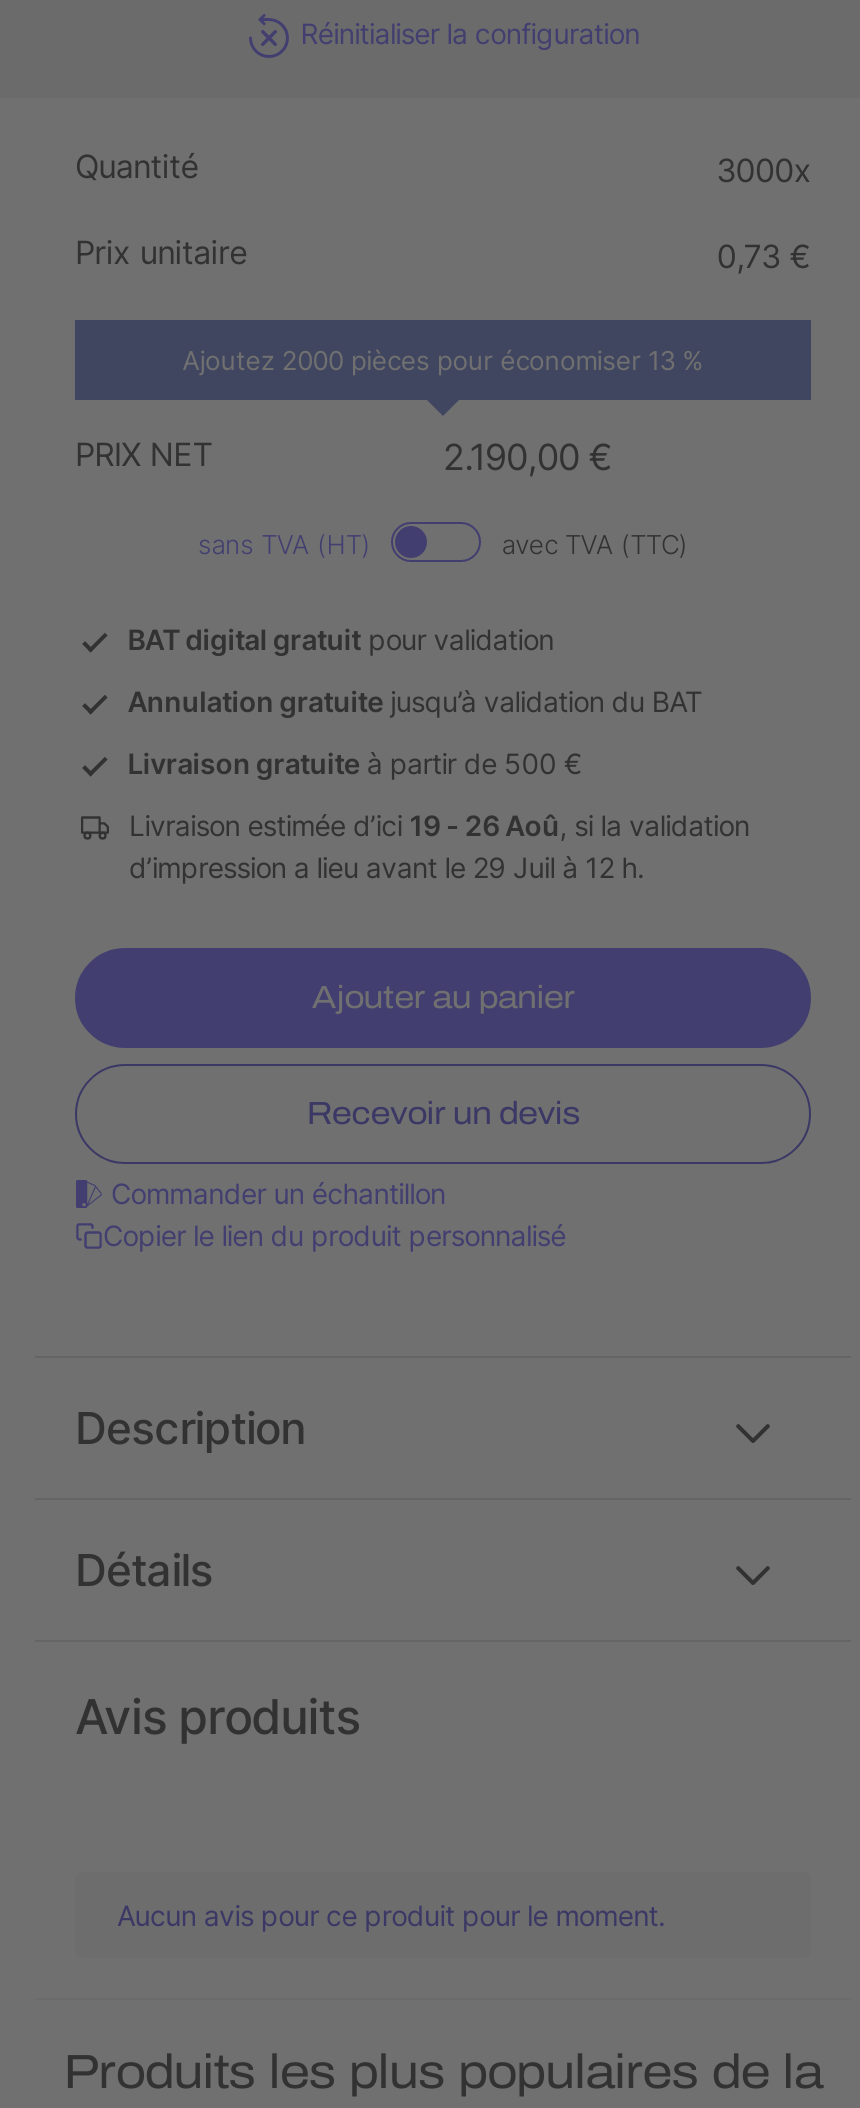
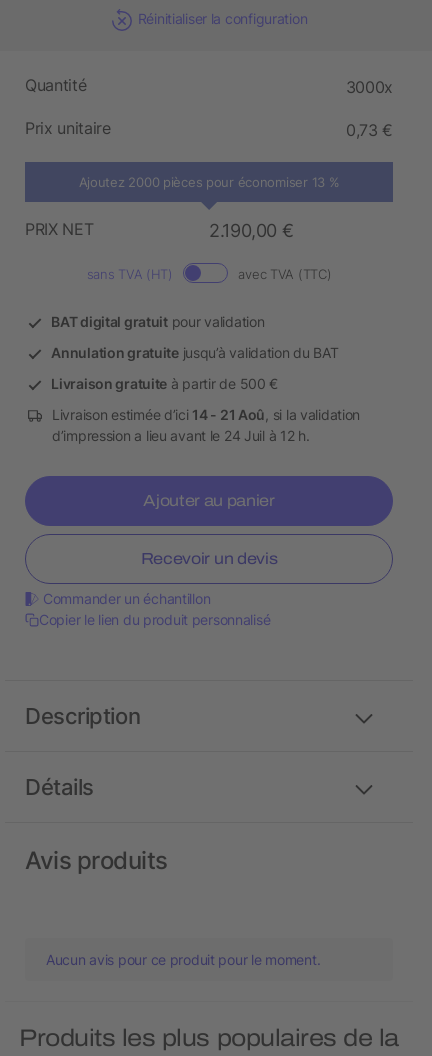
[129,809,749,843] Livraison estimée d’ici 19 - 26 Aoû, si la validation -> [52,406,360,423] Livraison estimée d’ici 14 - 21 Aoû, si la validation
[129,851,644,885] d’impression a lieu avant le 29 Juil à 12 h. -> [52,427,310,444] d’impression a lieu avant le 24 Juil à 12 h.

